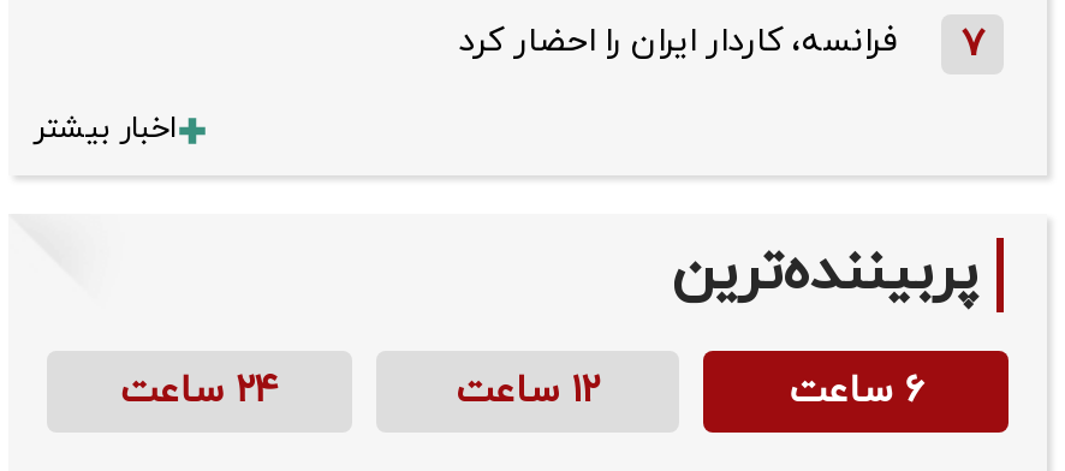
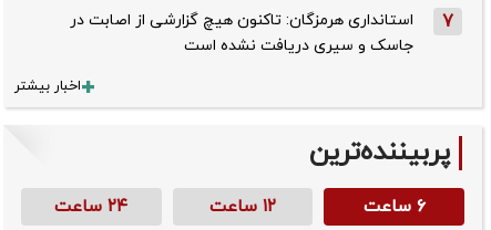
[458,19,898,65] فرانسه، کاردار ایران را احضار کرد -> [70,10,413,56] استانداری هرمزگان: تاکنون هیچ گزارشی از اصابت در | جاسک و سیری دریافت نشده است

